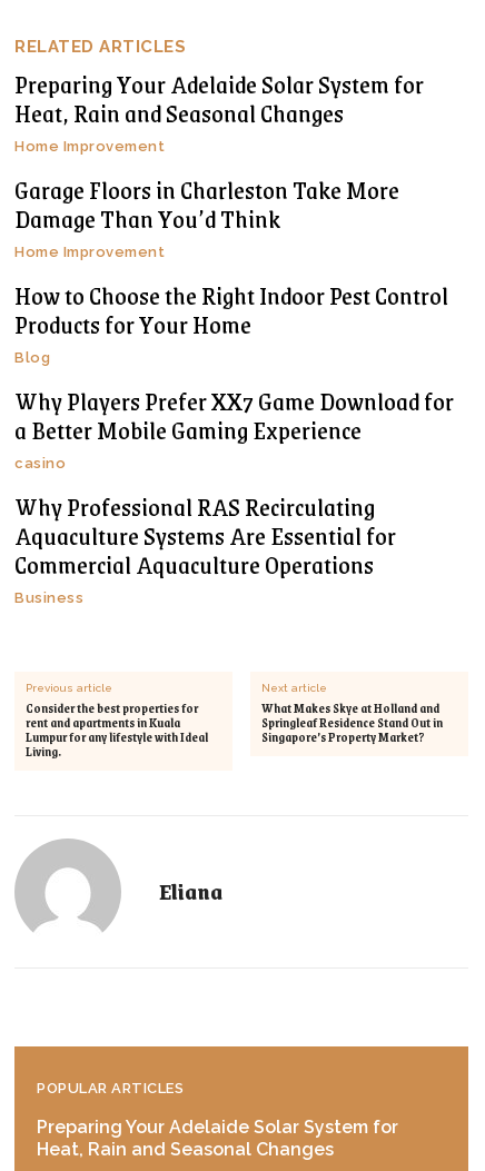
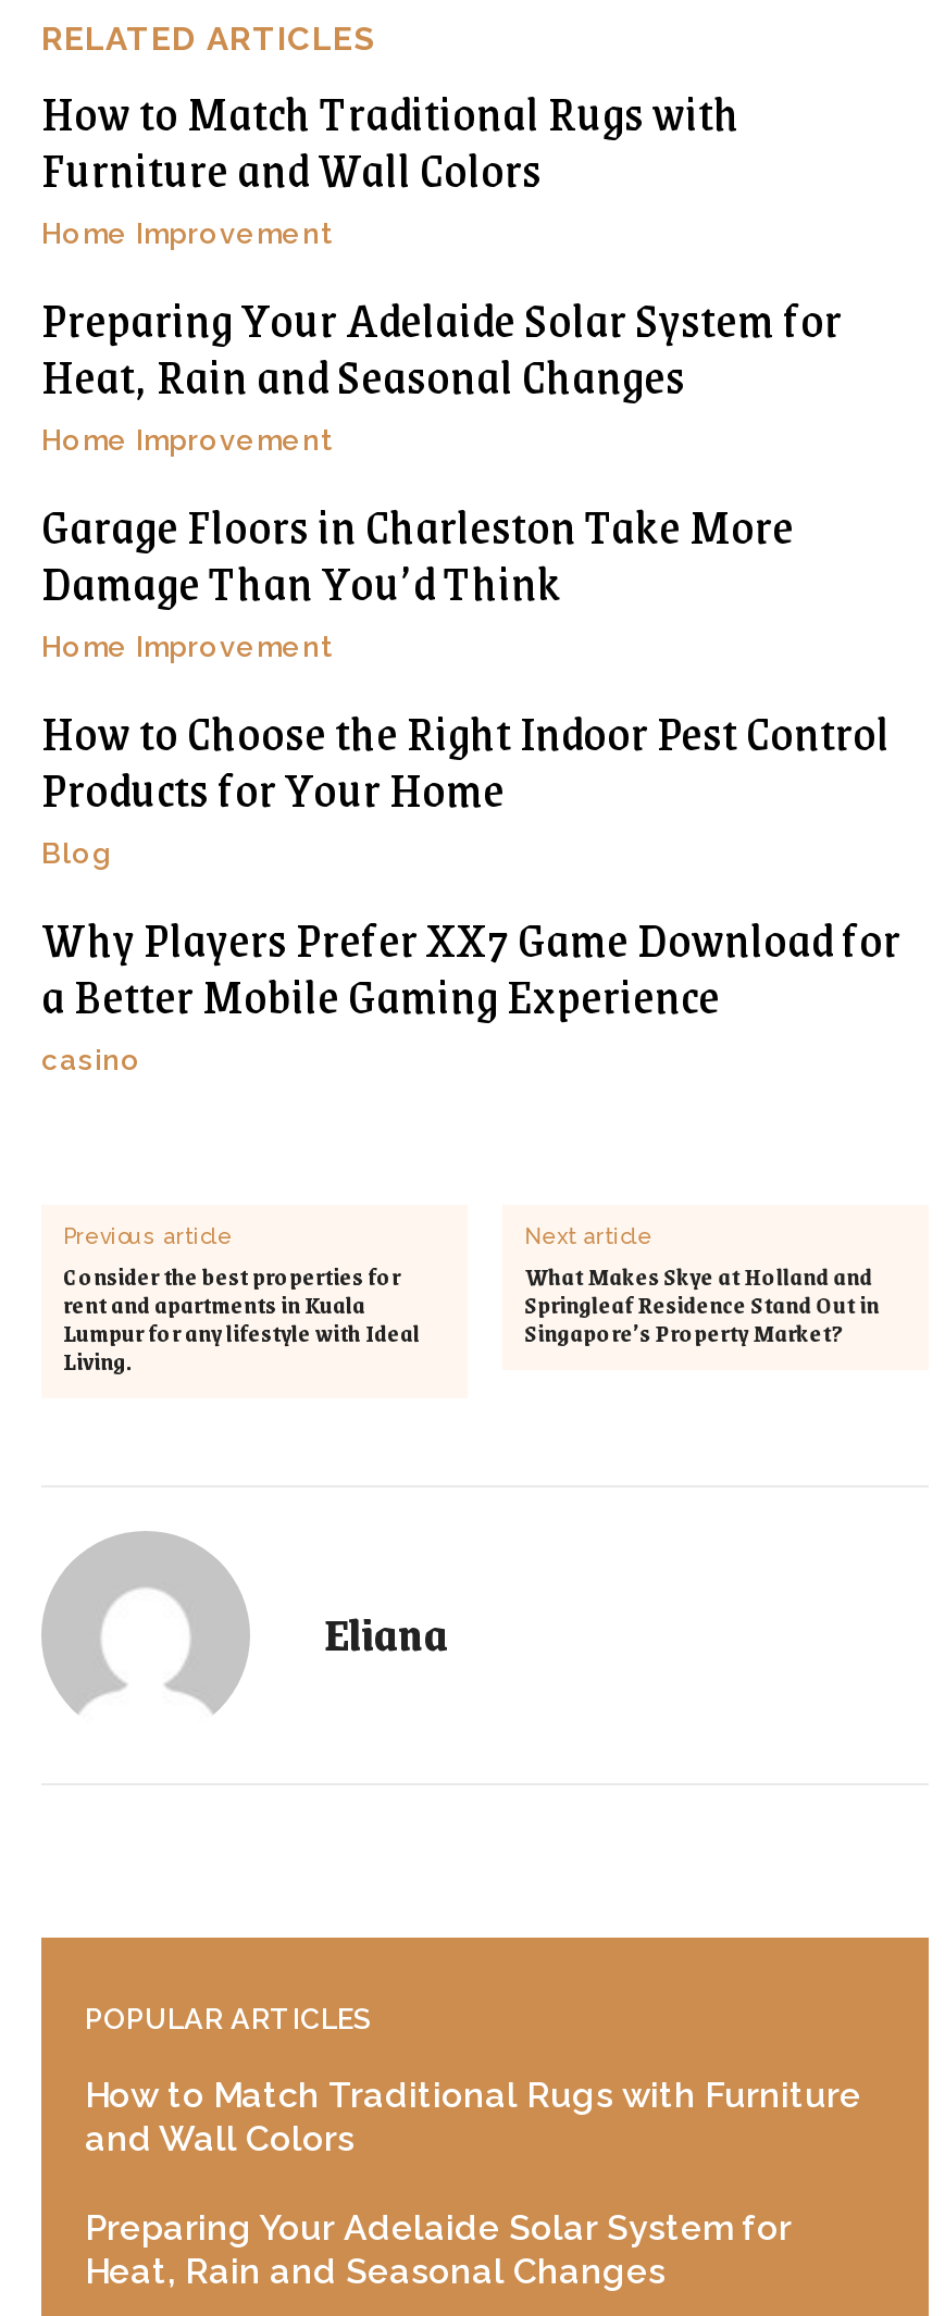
none -> [41,74,739,250] How to Match Traditional Rugs with | Furniture and Wall Colors | Home Improvement
moved [14,65,454,472] -> [41,281,900,1077]: Preparing Your Adelaide Solar System for | Heat, Rain and Seasonal Changes | Home Improvement | ... | a Better Mobile Gaming Experience | casino
[14,487,396,606] Why Professional RAS Recirculating | Aquaculture Systems Are Essential for | Commercial Aquaculture Operations | Business -> none
moved [26,682,443,1097] -> [63,1225,879,2036]: Previous article | Consider the best properties for | rent and apartments in Kuala | ... | Eliana | POPULAR ARTICLES
none -> [85,2075,861,2160] How to Match Traditional Rugs with Furniture | and Wall Colors

